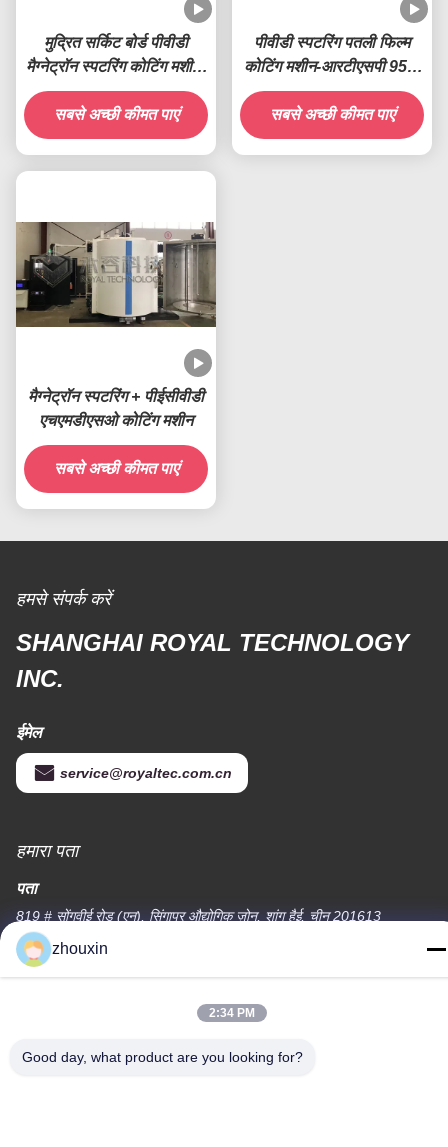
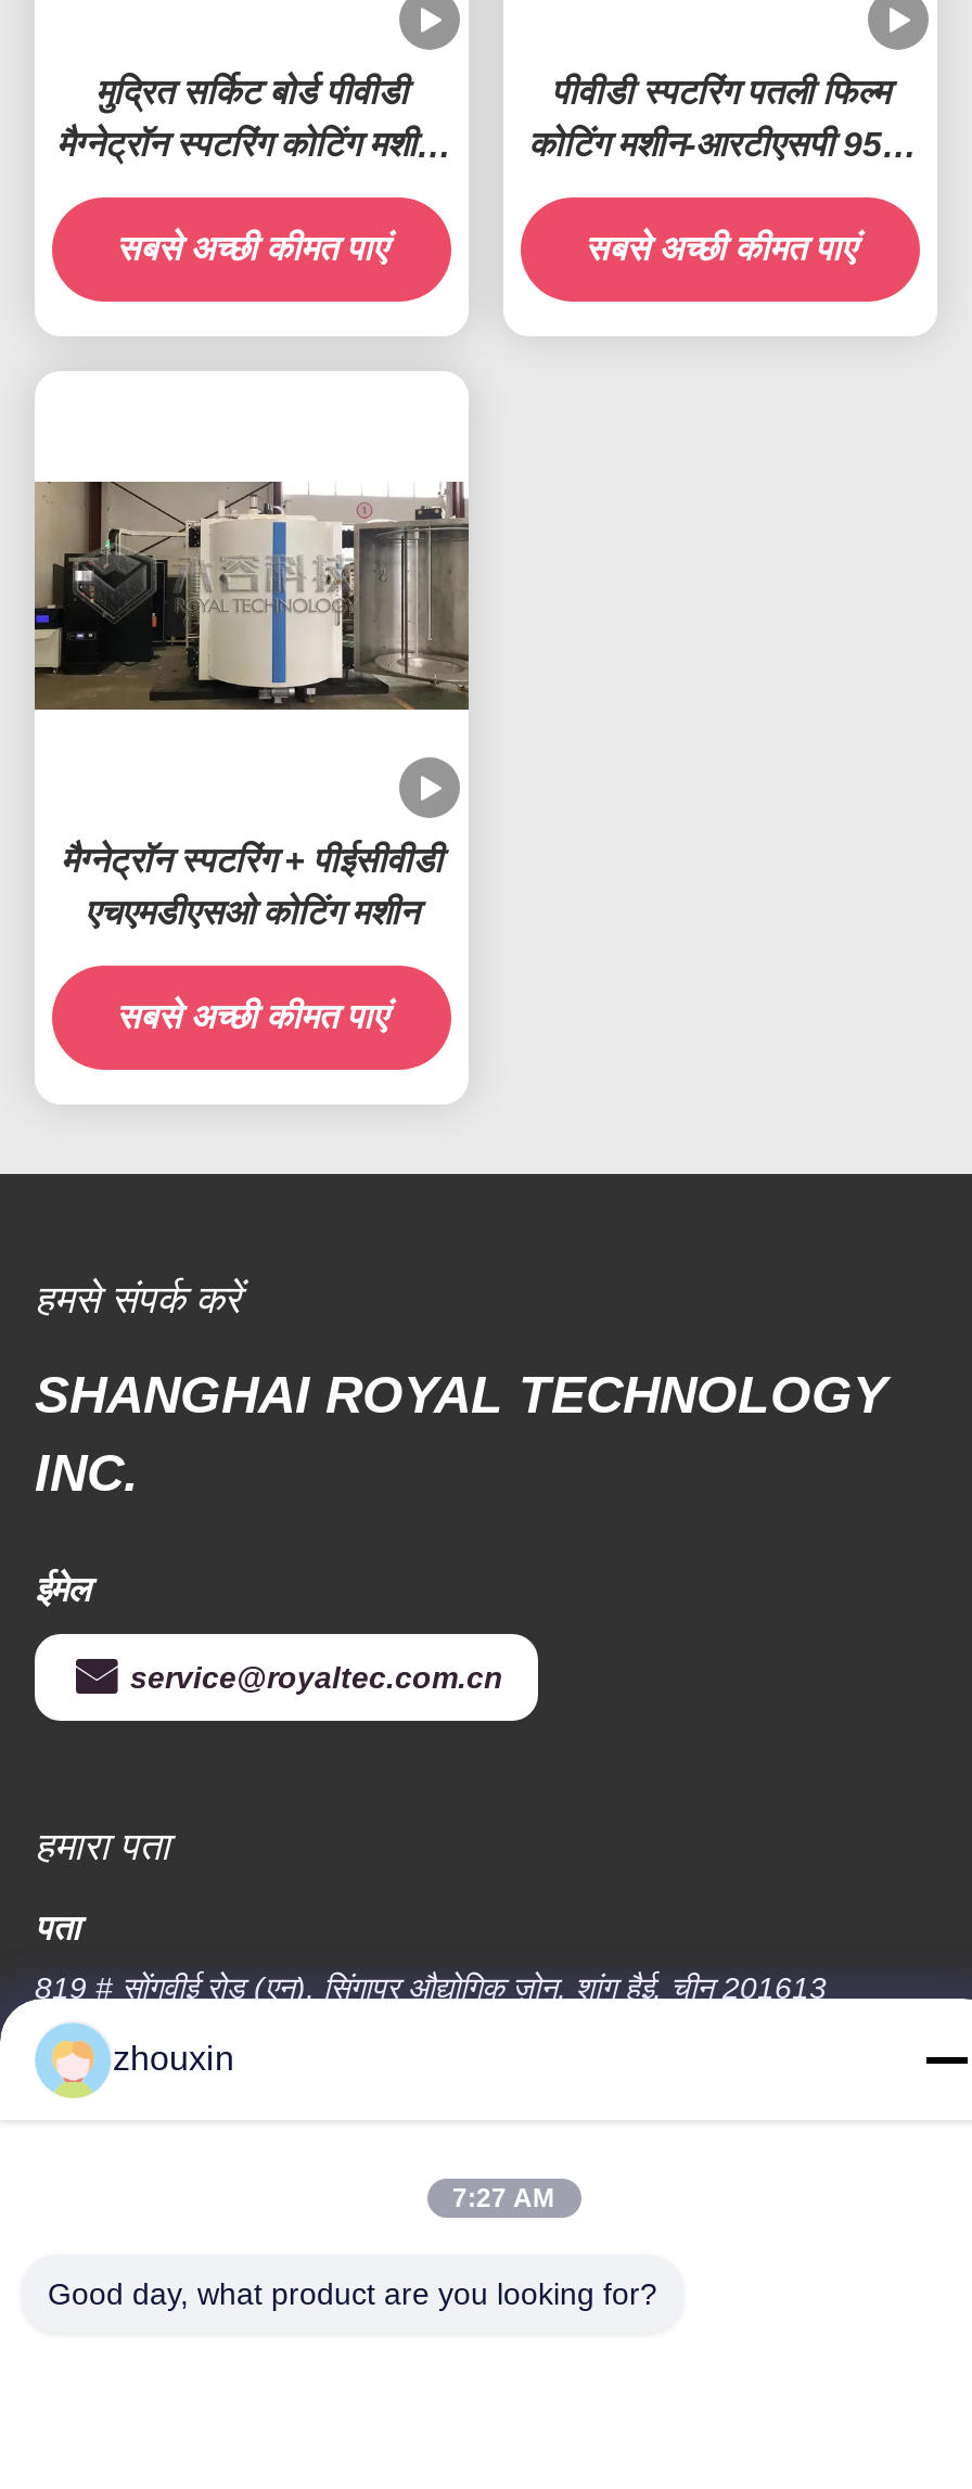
[209,1006,255,1020] 2:34 PM -> [452,2183,554,2213] 7:27 AM

